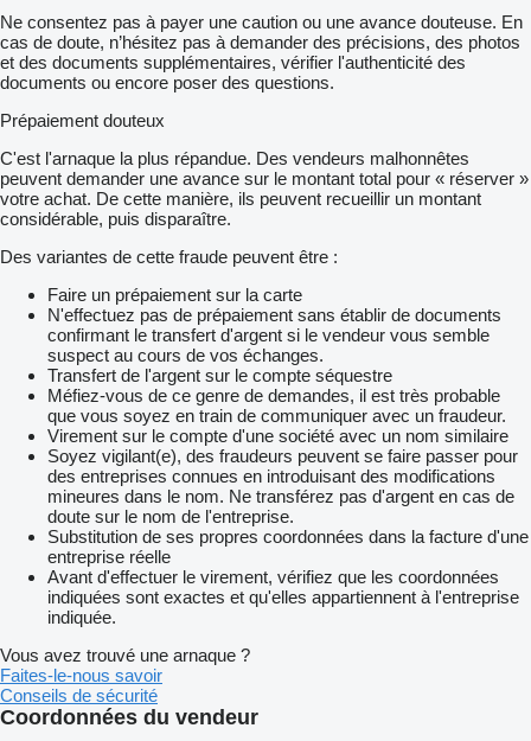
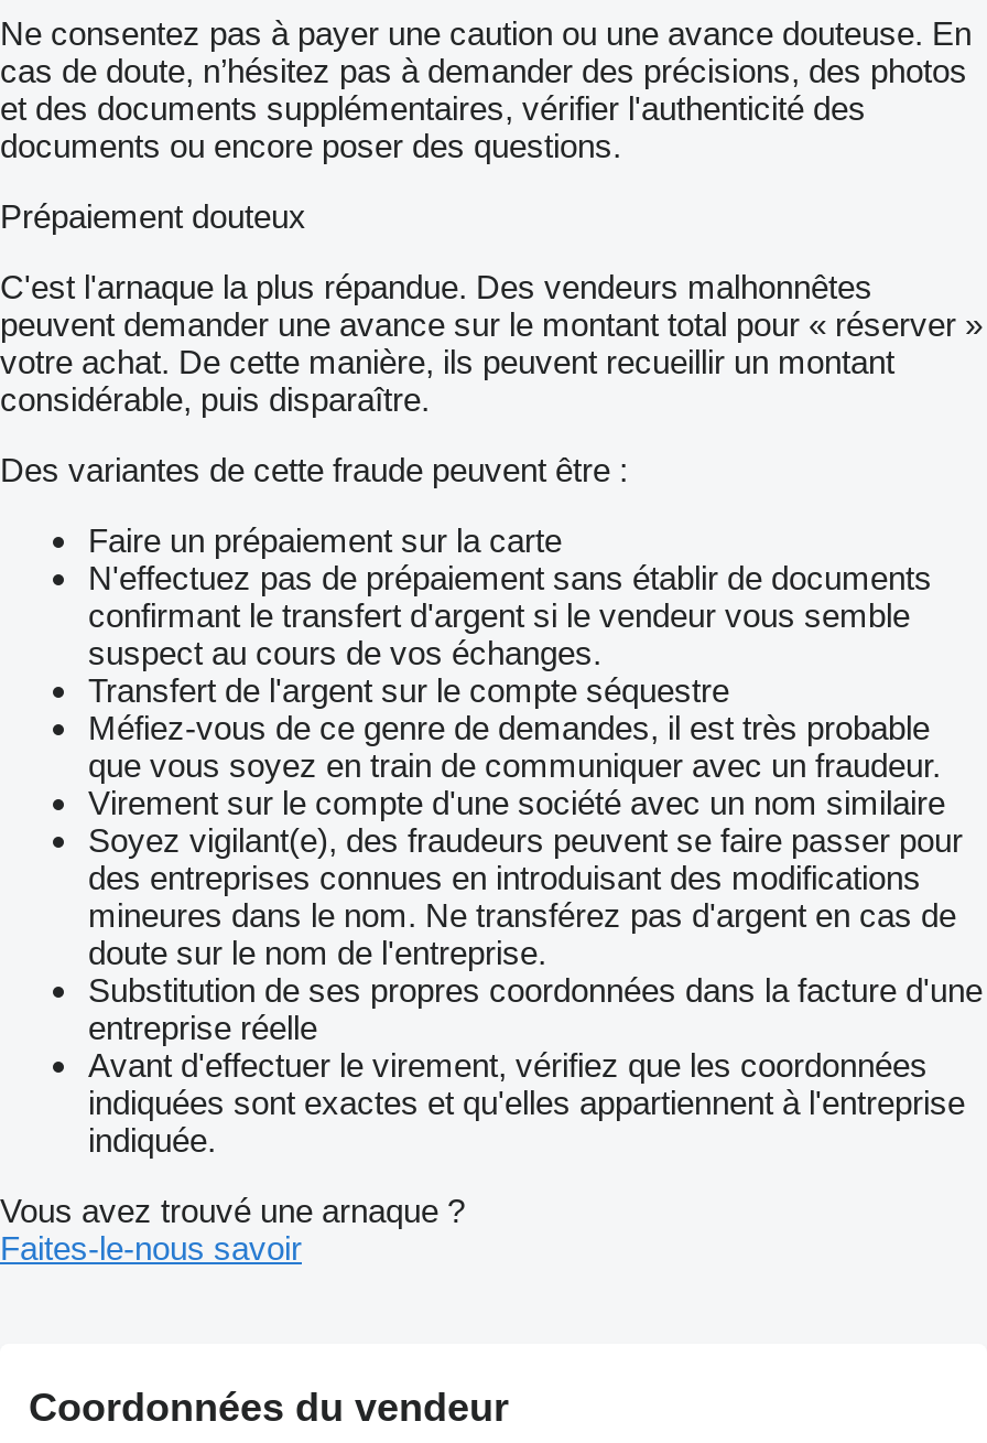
[0,685,158,705] Conseils de sécurité -> none

